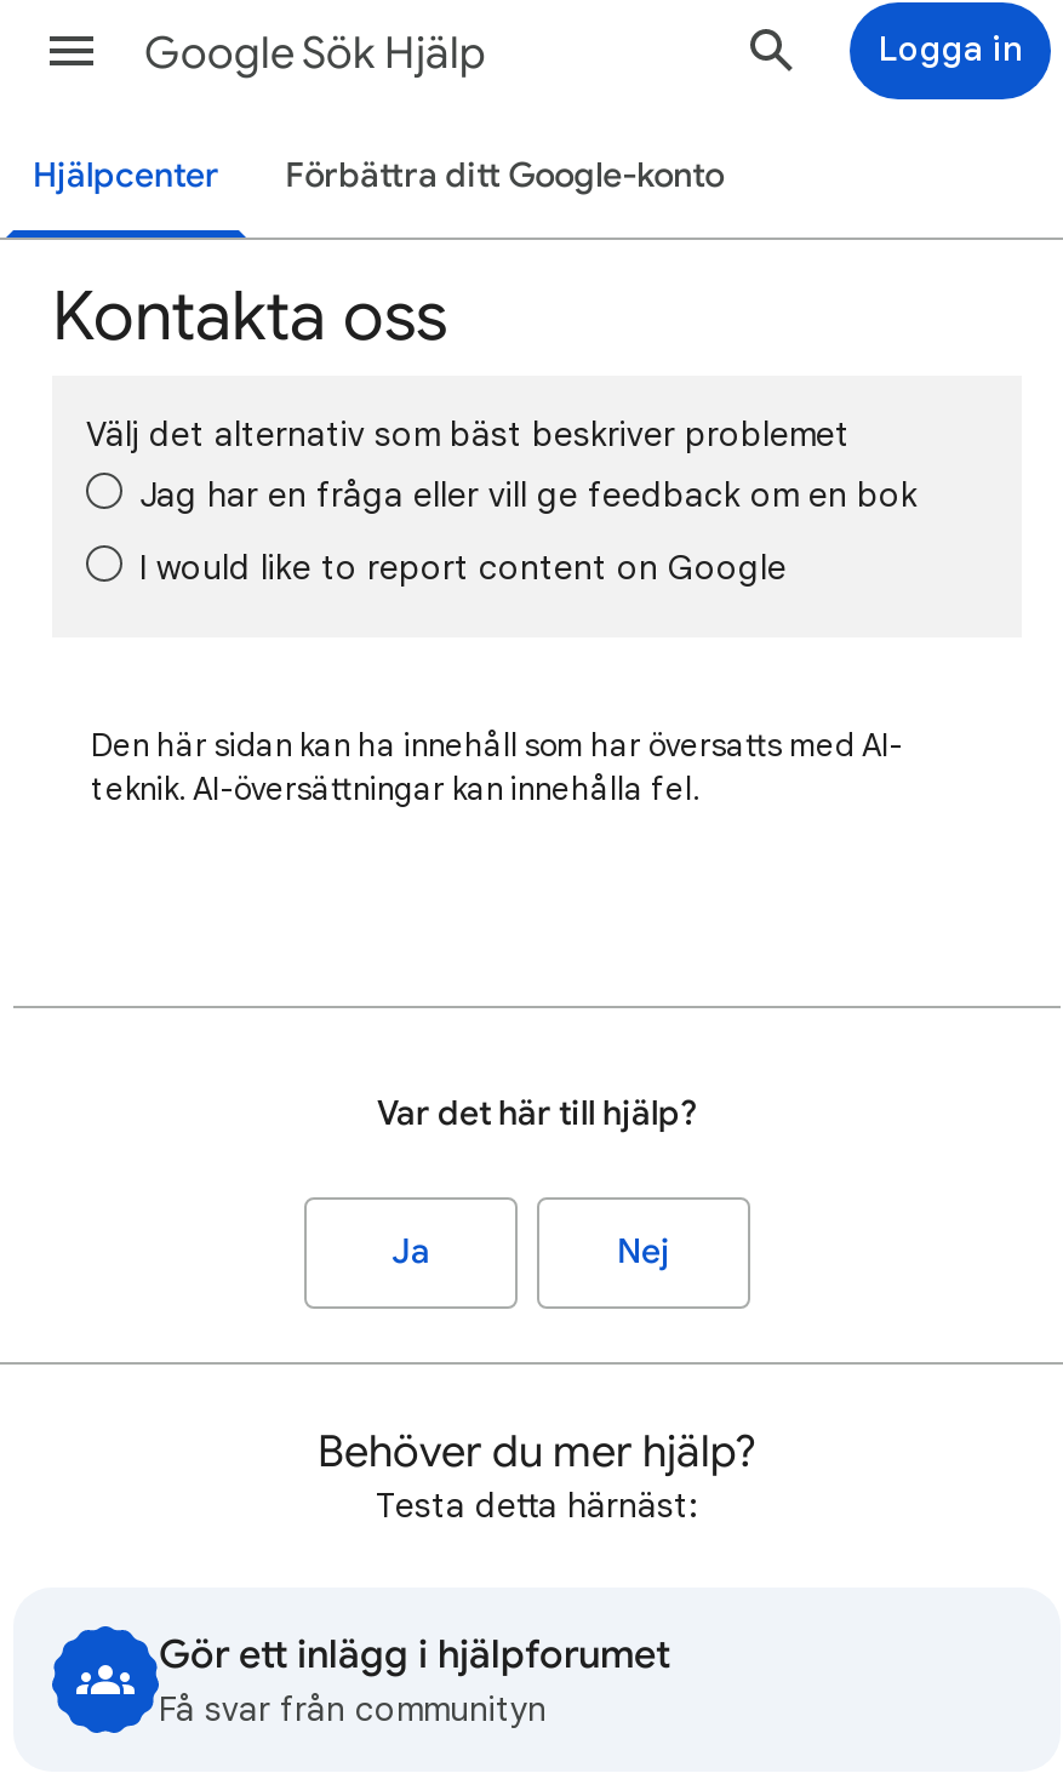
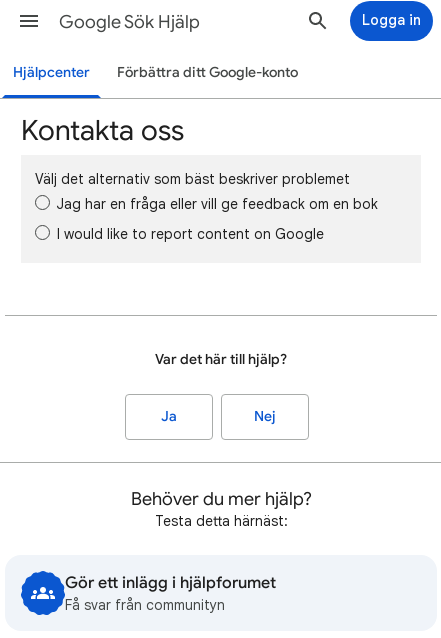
[91,725,903,810] Den här sidan kan ha innehåll som har översatts med AI- | teknik. AI-översättningar kan innehålla fel. -> none

